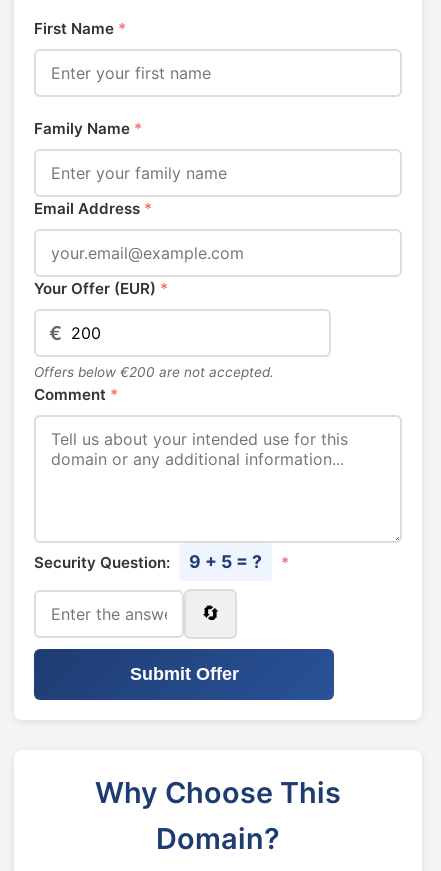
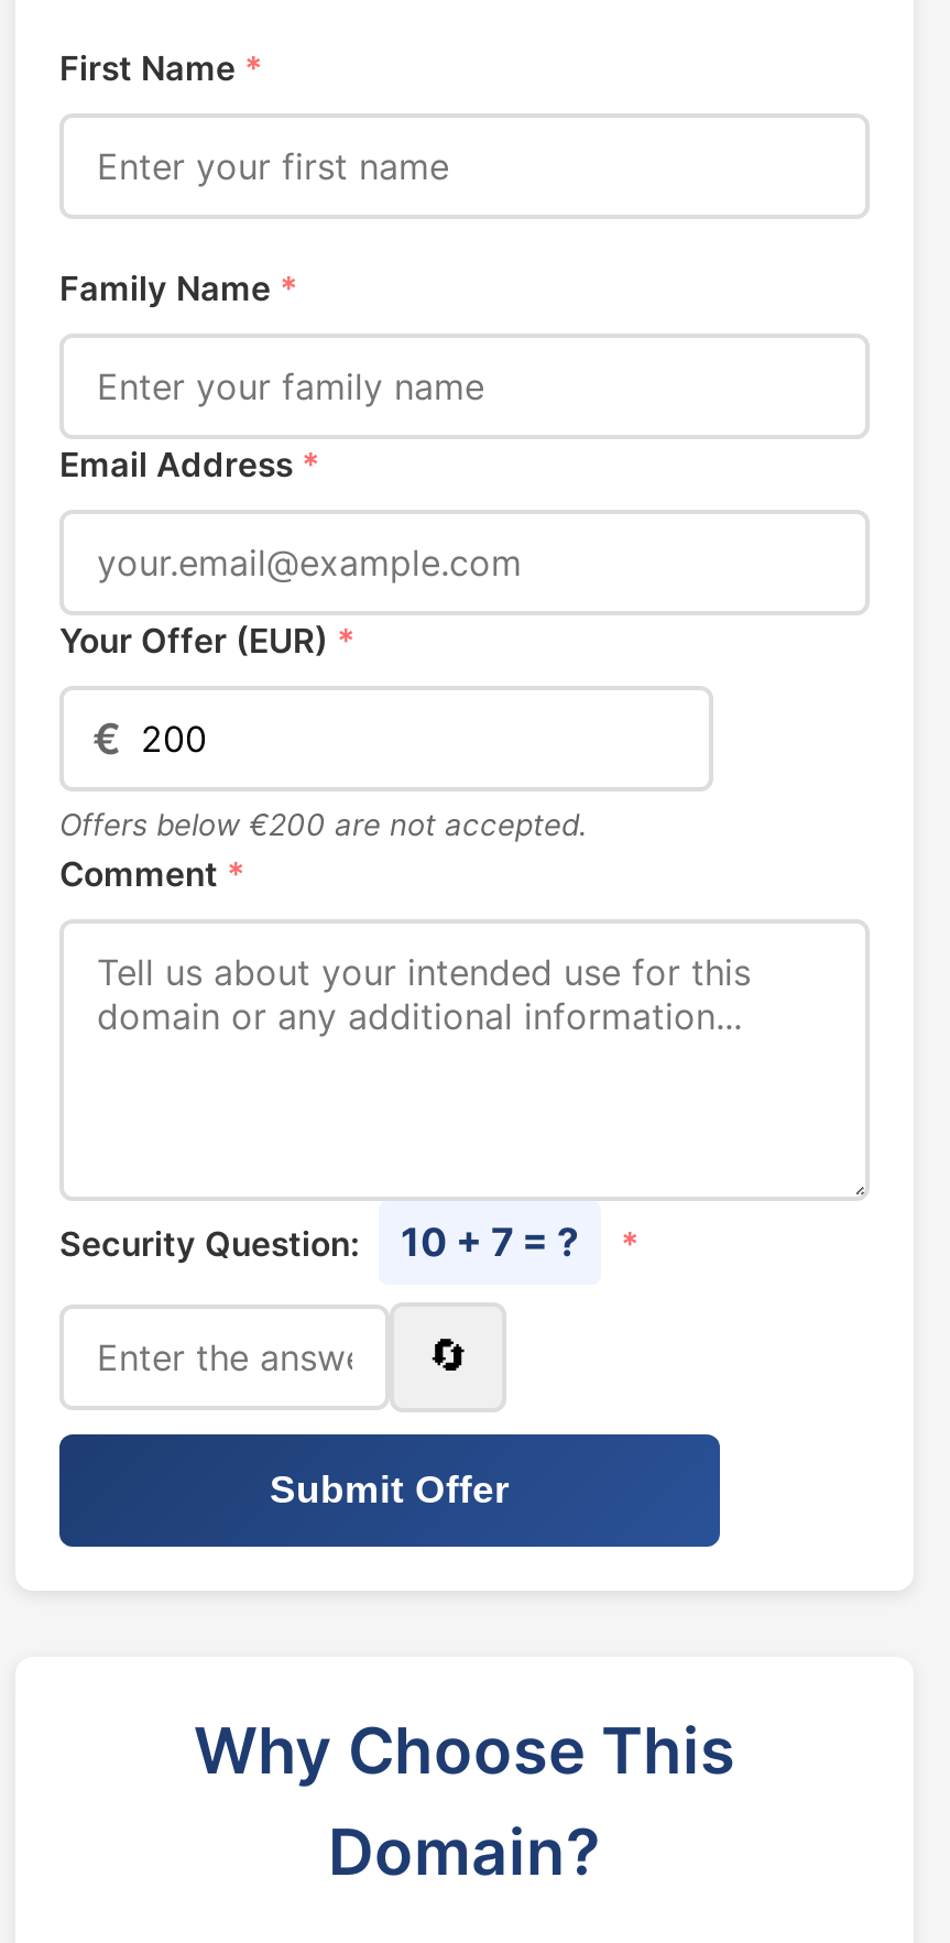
[189,551,262,572] 9 + 5 = ? -> [401,1219,579,1265] 10 + 7 = ?

